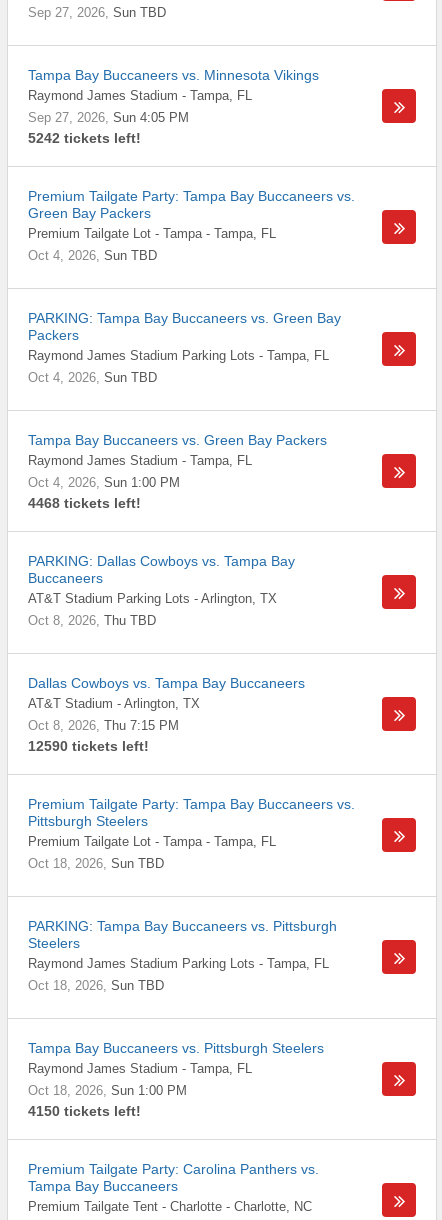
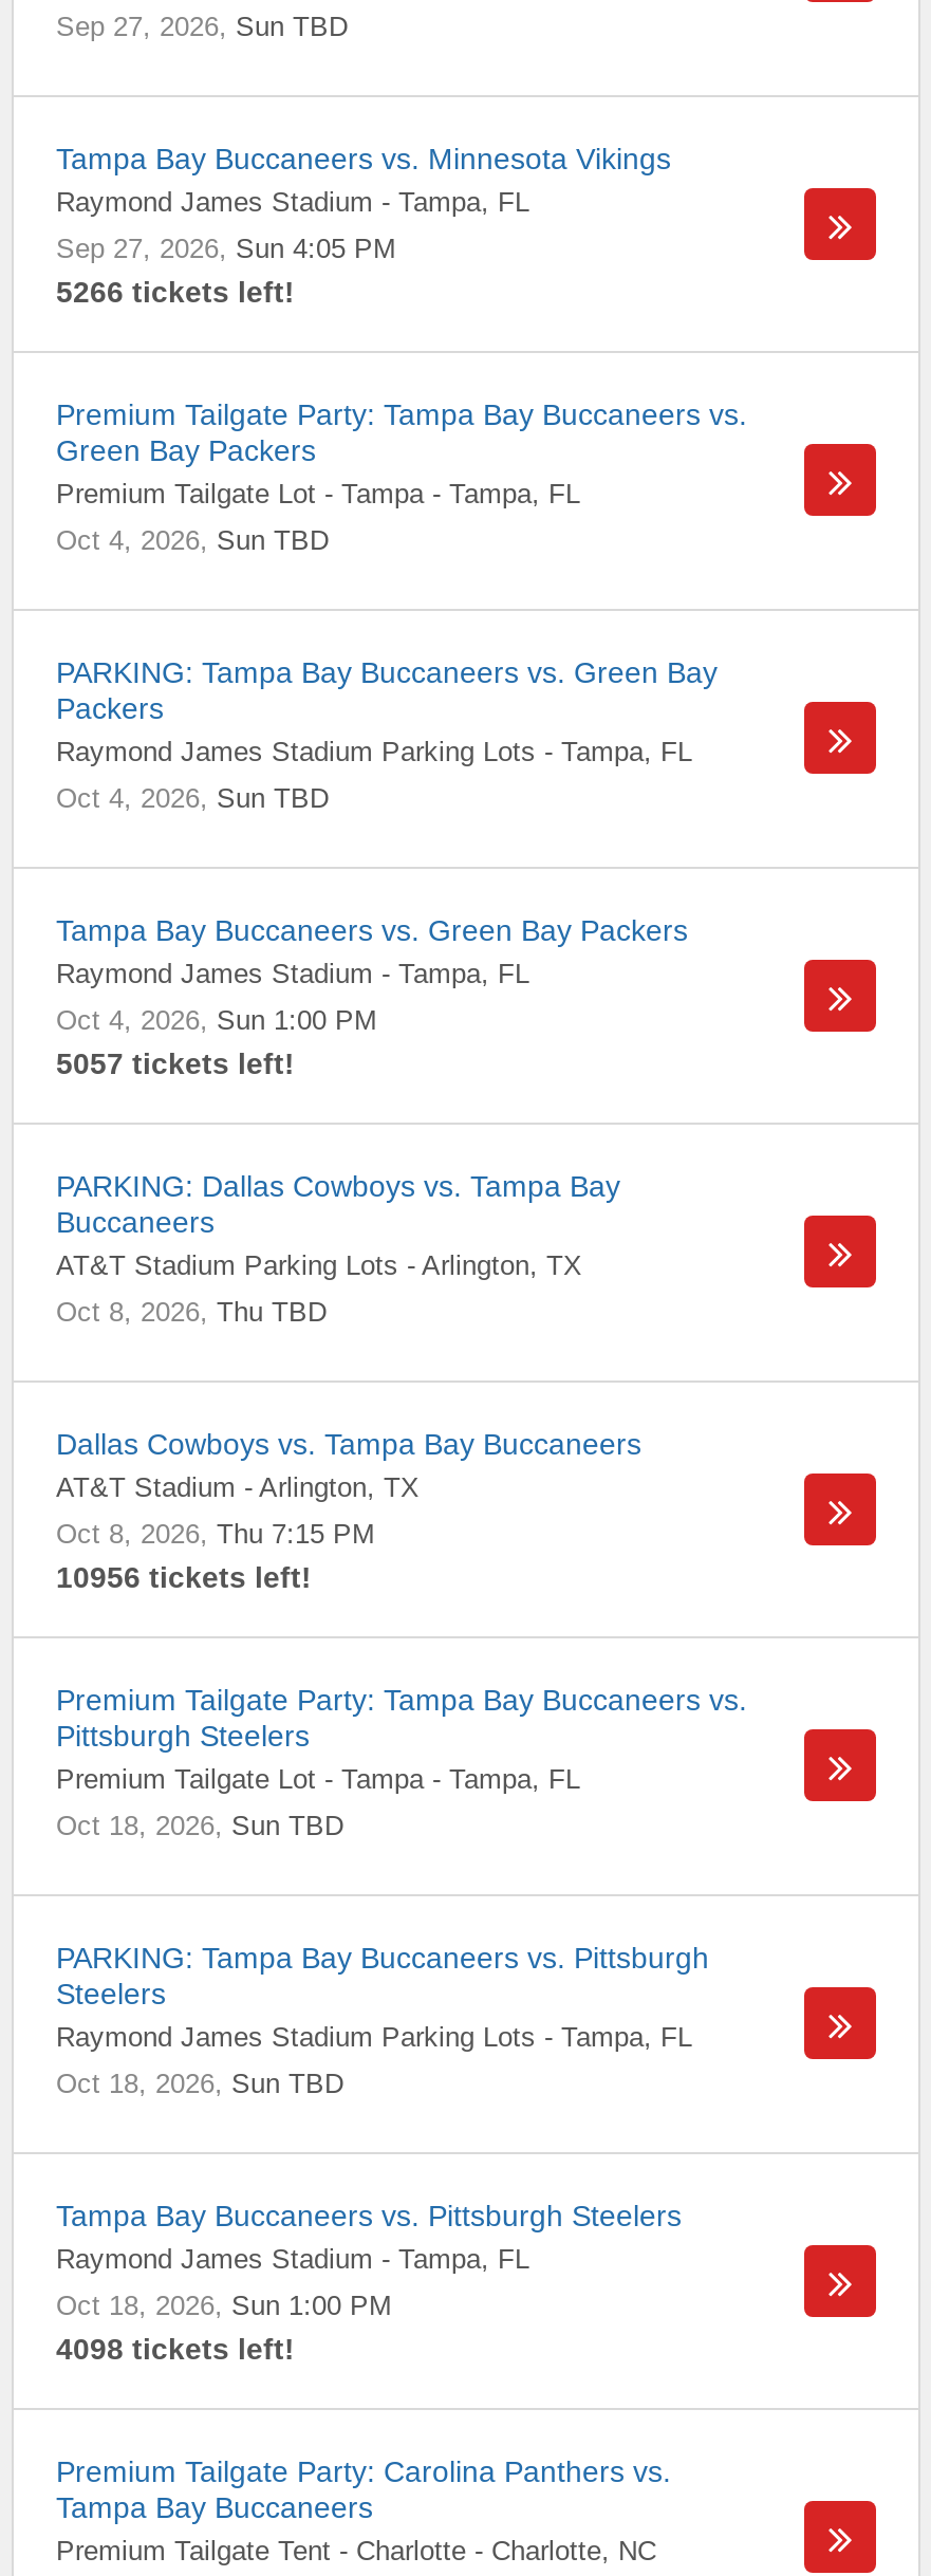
[28,130,141,146] 5242 tickets left! -> [56,275,295,309] 5266 tickets left!
[28,495,141,511] 4468 tickets left! -> [56,1046,295,1080] 5057 tickets left!
[28,738,149,754] 12590 tickets left! -> [56,1560,312,1594] 10956 tickets left!
[28,1103,141,1119] 4150 tickets left! -> [56,2332,295,2366] 4098 tickets left!

